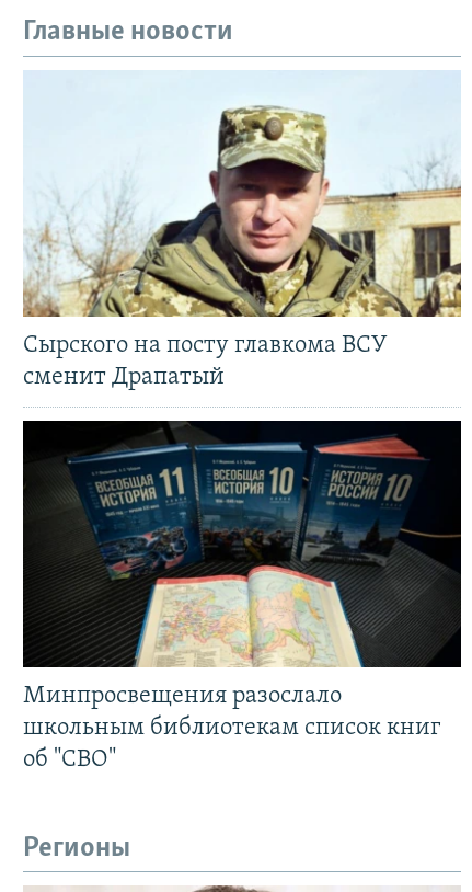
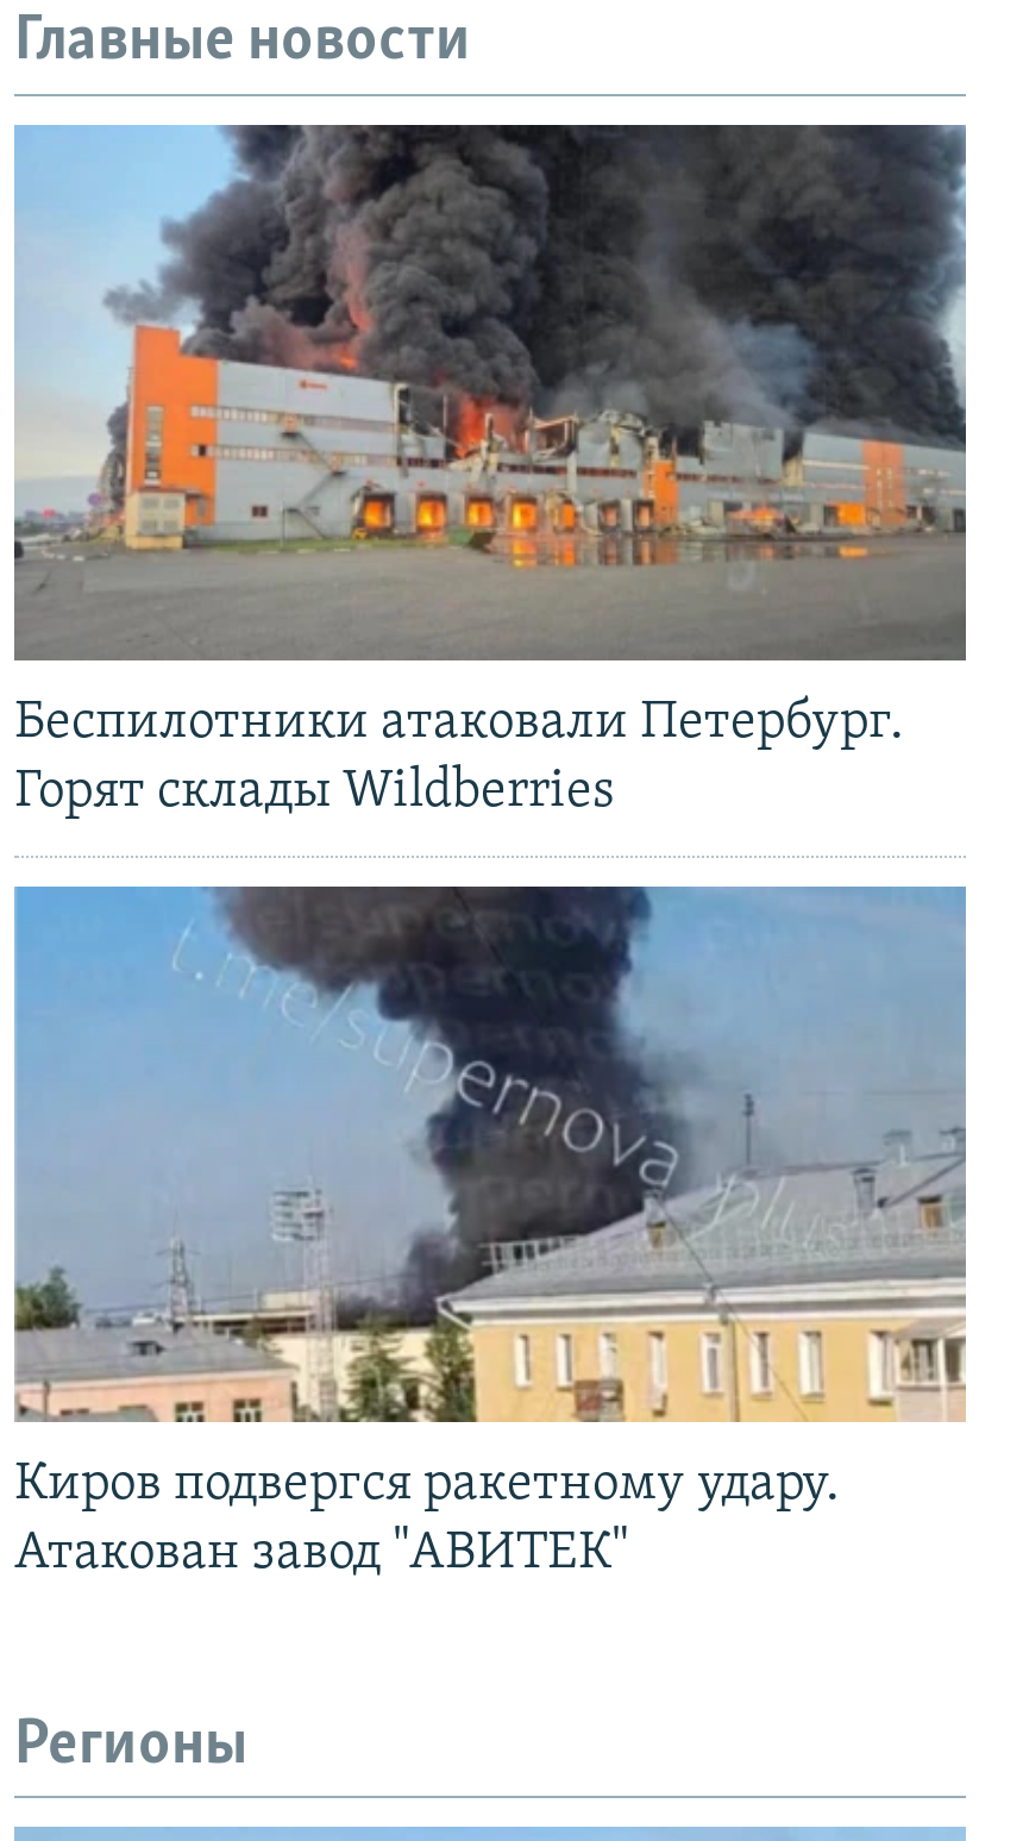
[23,71,461,390] [image] | Сырского на посту главкома ВСУ | сменит Драпатый -> [12,123,968,820] [image] | Беспилотники атаковали Петербург. | Горят склады Wildberries
[22,420,462,772] [image] | Минпросвещения разослало | школьным библиотекам список книг | об "СВО" -> [12,884,966,1581] [image] | Киров подвергся ракетному удару. | Атакован завод "АВИТЕК"

